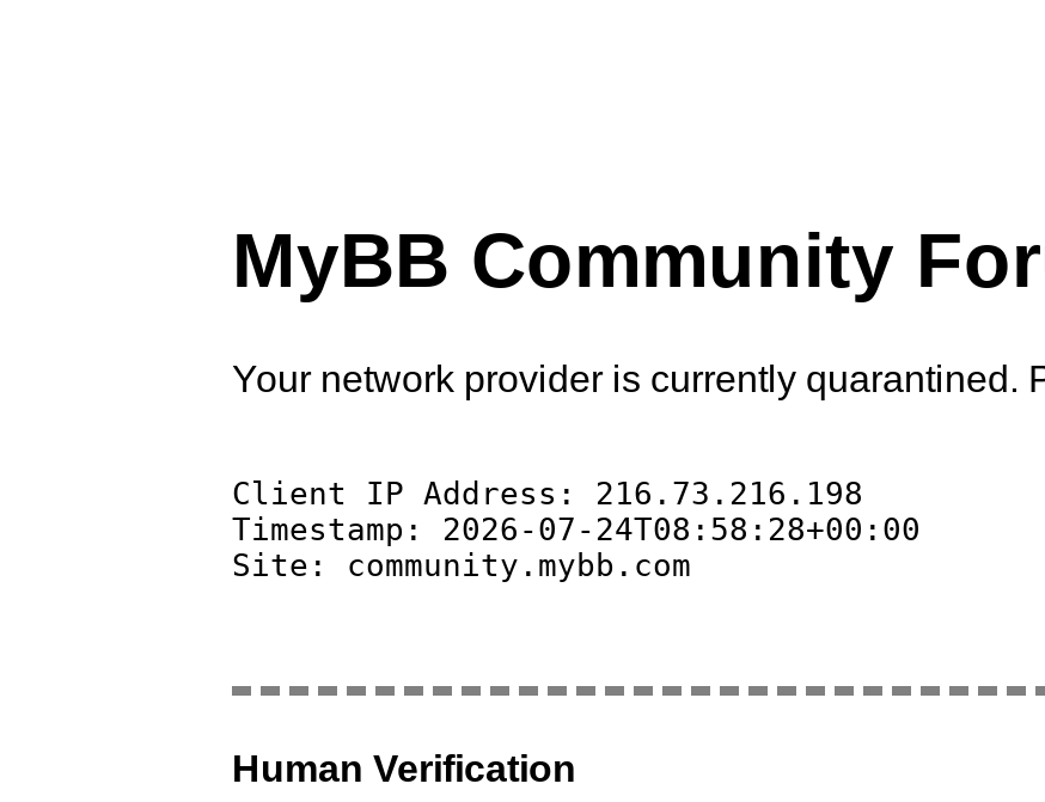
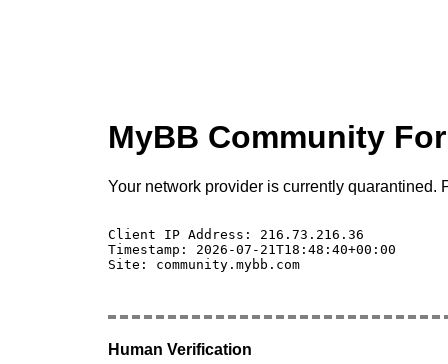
[232,475,882,511] Client IP Address: 216.73.216.198 -> [108,227,372,242] Client IP Address: 216.73.216.36
[232,511,921,547] Timestamp: 2026-07-24T08:58:28+00:00 -> [108,242,396,257] Timestamp: 2026-07-21T18:48:40+00:00

